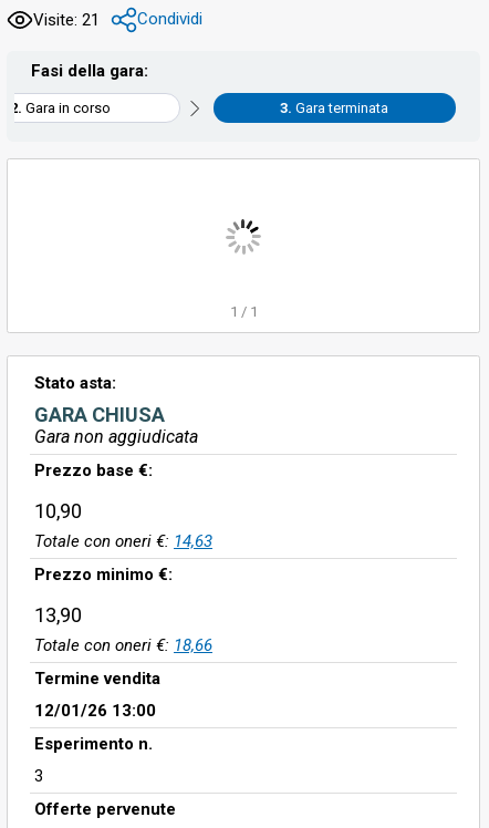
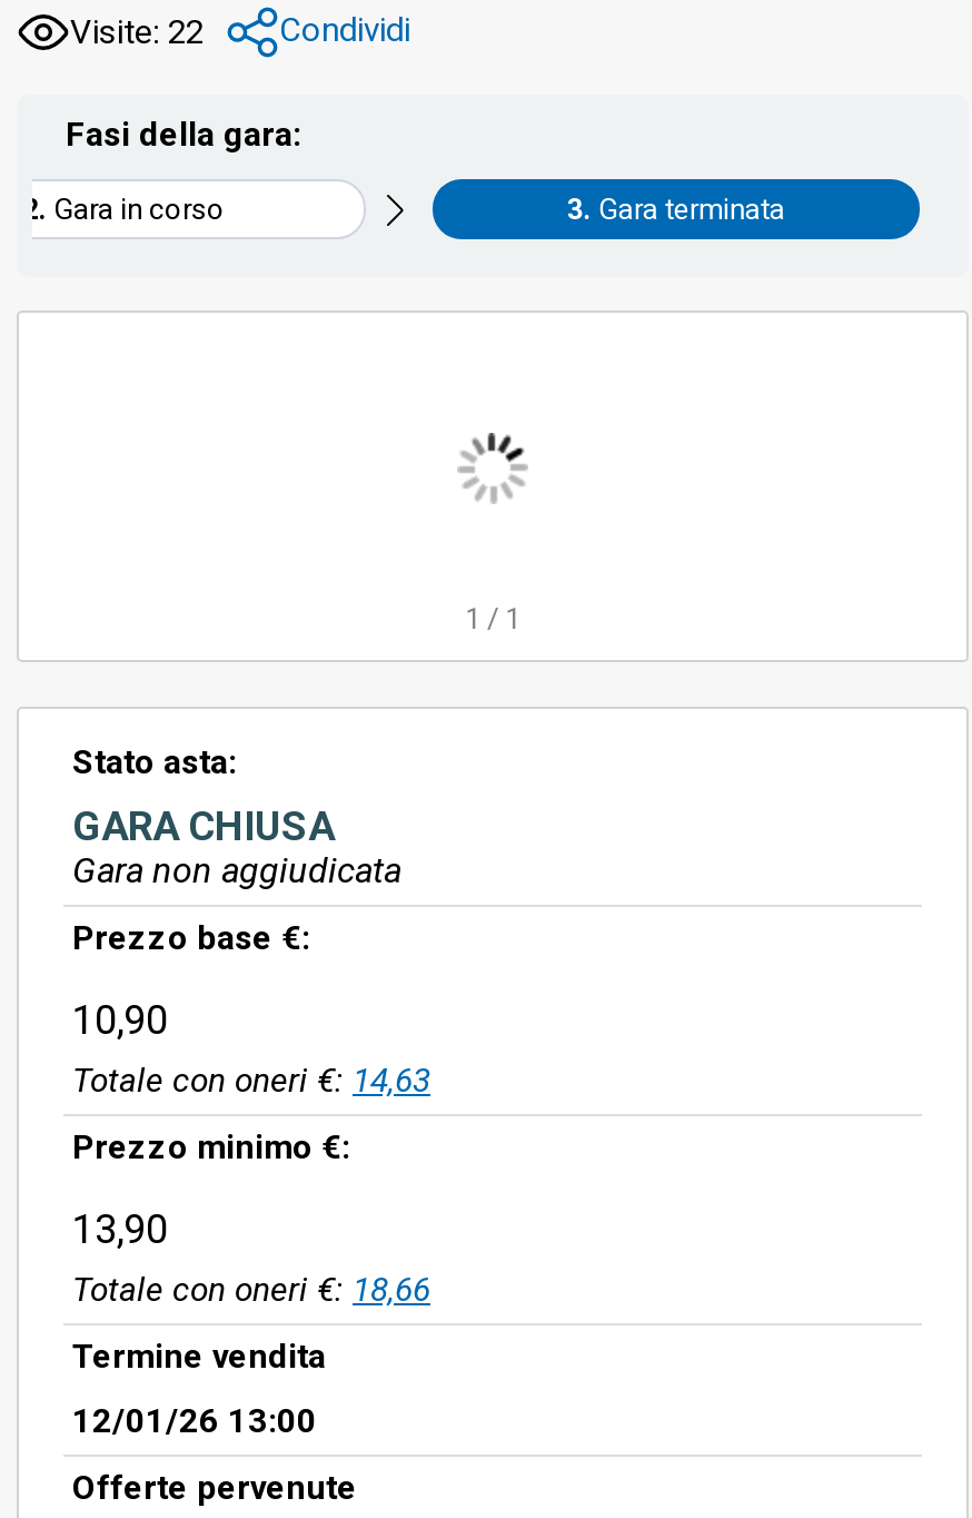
[33,9,202,29] Visite: 21 Condividi -> [70,10,410,51] Visite: 22 Condividi
[34,734,153,786] Esperimento n. | 3 -> none

